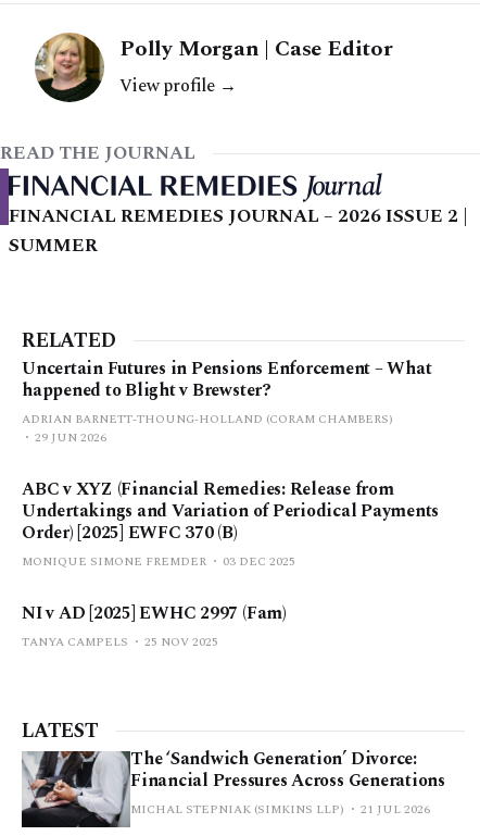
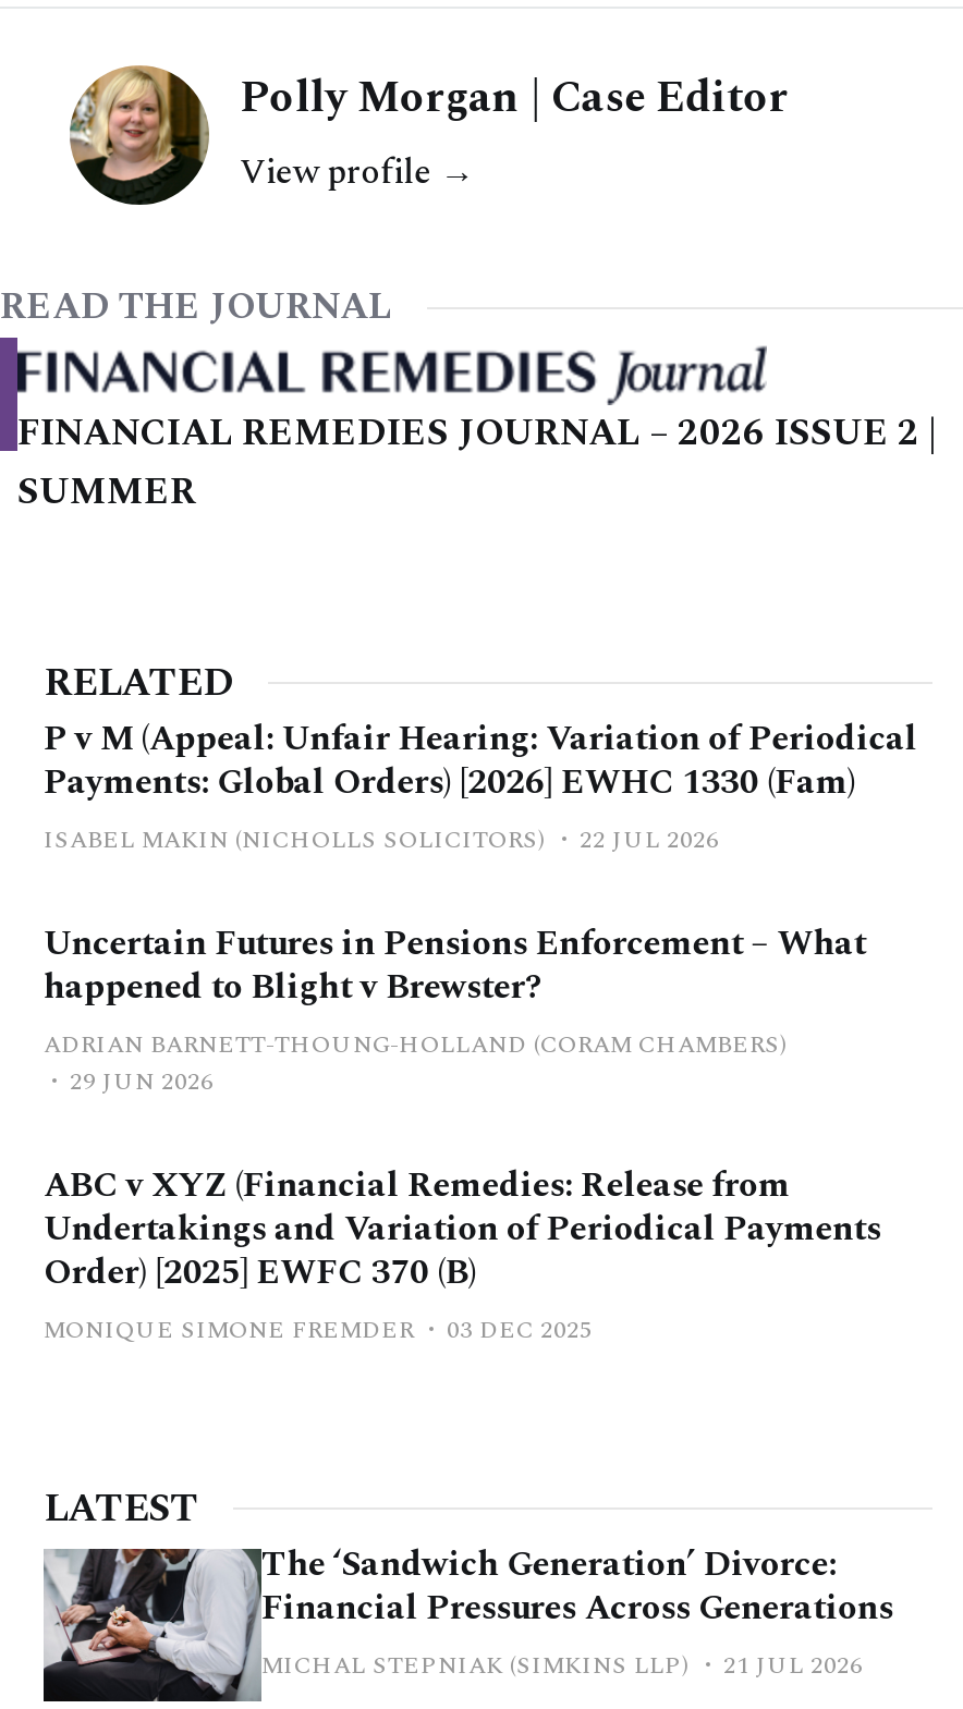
none -> [44,712,917,858] P v M (Appeal: Unfair Hearing: Variation of Periodical | Payments: Global Orders) [2026] EWHC 1330 (Fam) | ISABEL MAKIN (NICHOLLS SOLICITORS) | 22 JUL 2026
moved [22,355,439,571] -> [44,917,881,1348]: Uncertain Futures in Pensions Enforcement – What | happened to Blight v Brewster? | ADRIAN BARNETT-THOUNG-HOLLAND (CORAM CHAMBERS) | ... | MONIQUE SIMONE FREMDER | 03 DEC 2025
[22,600,286,651] NI v AD [2025] EWHC 2997 (Fam) | TANYA CAMPELS | 25 NOV 2025 -> none

